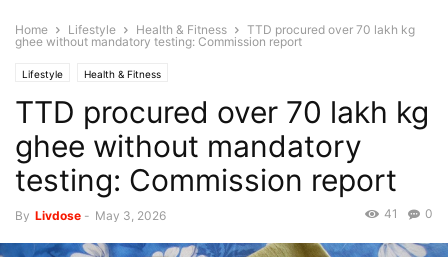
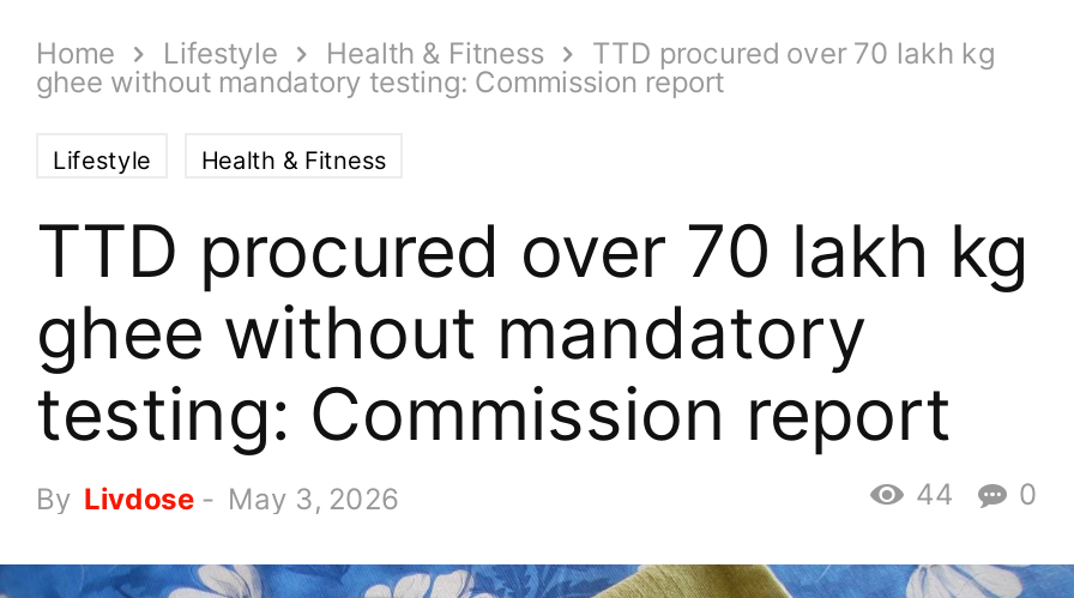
[384,206,433,221] 41 0 -> [916,476,1038,512] 44 0

